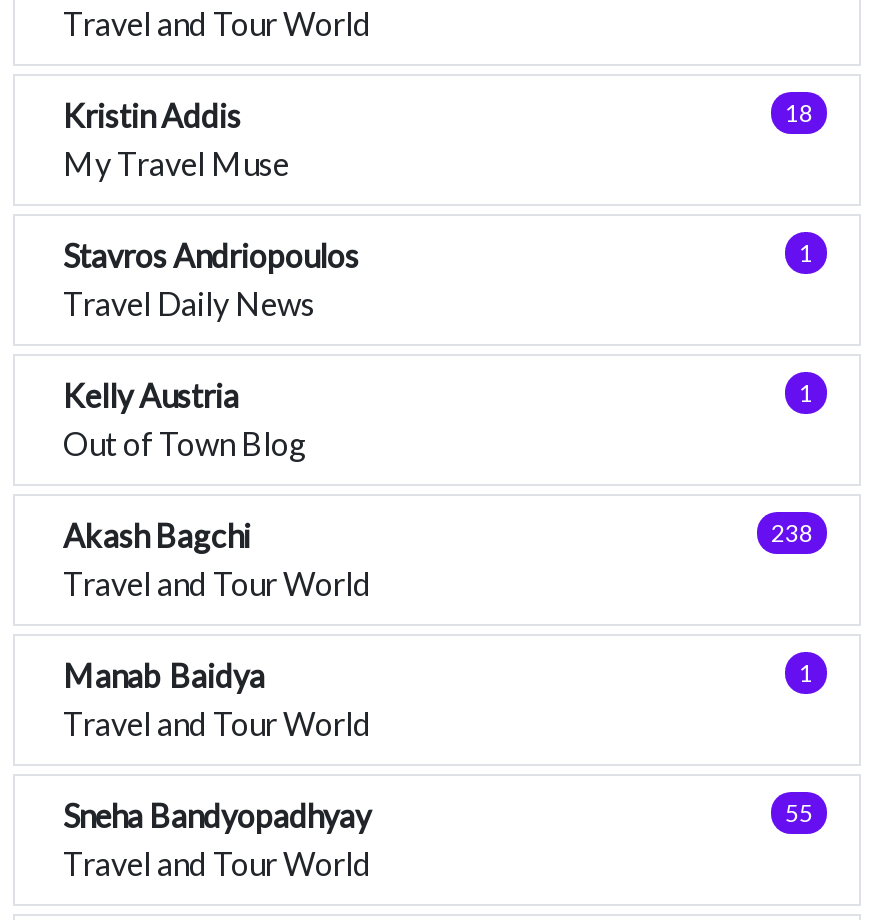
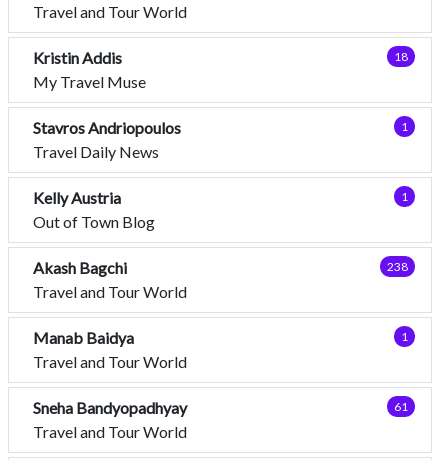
[785,799,813,829] 55 -> [394,399,408,414] 61

